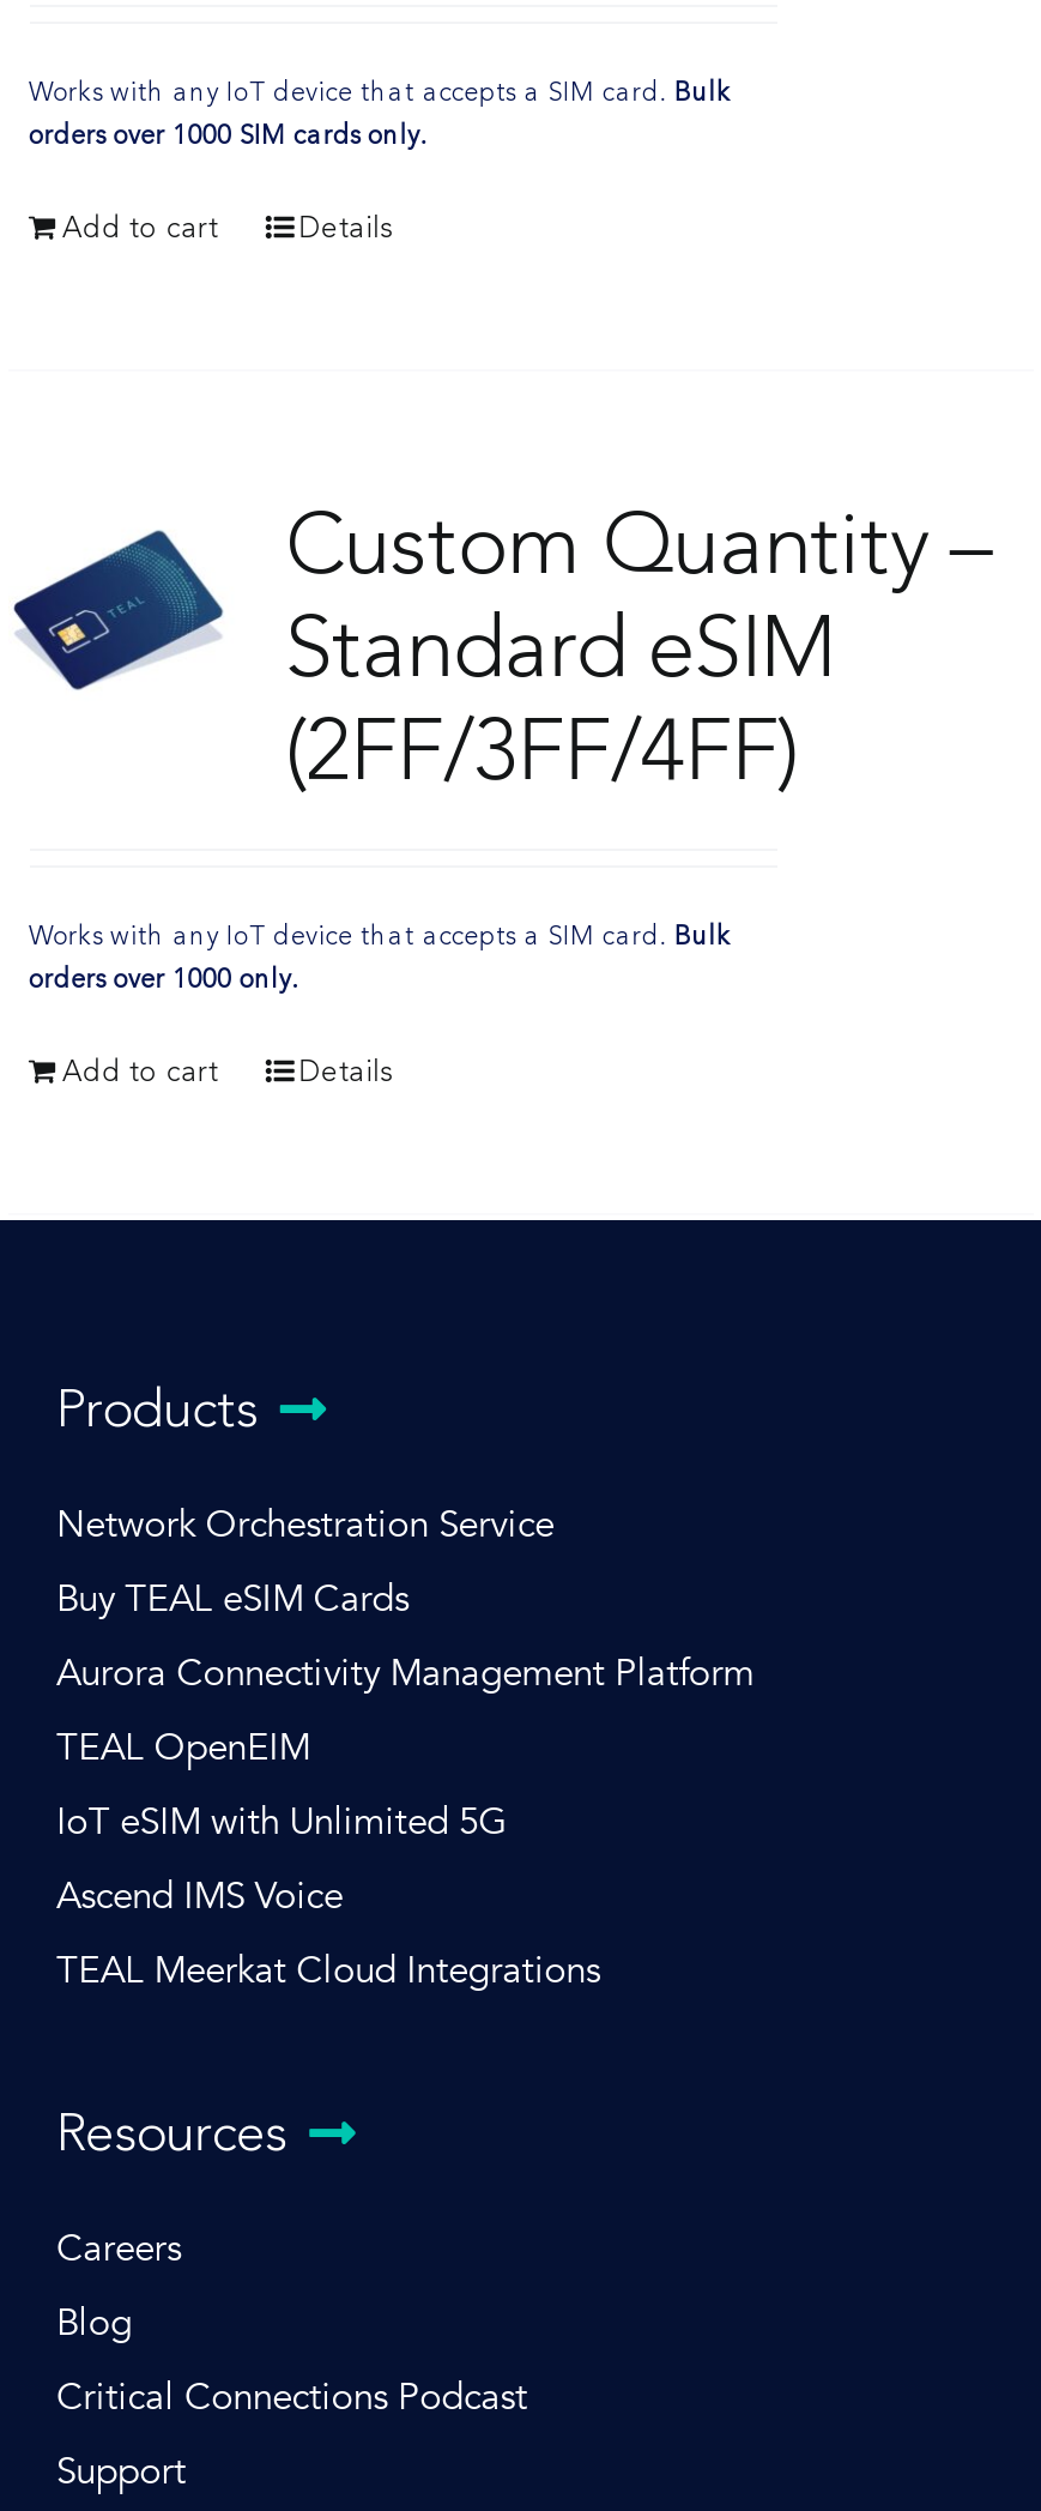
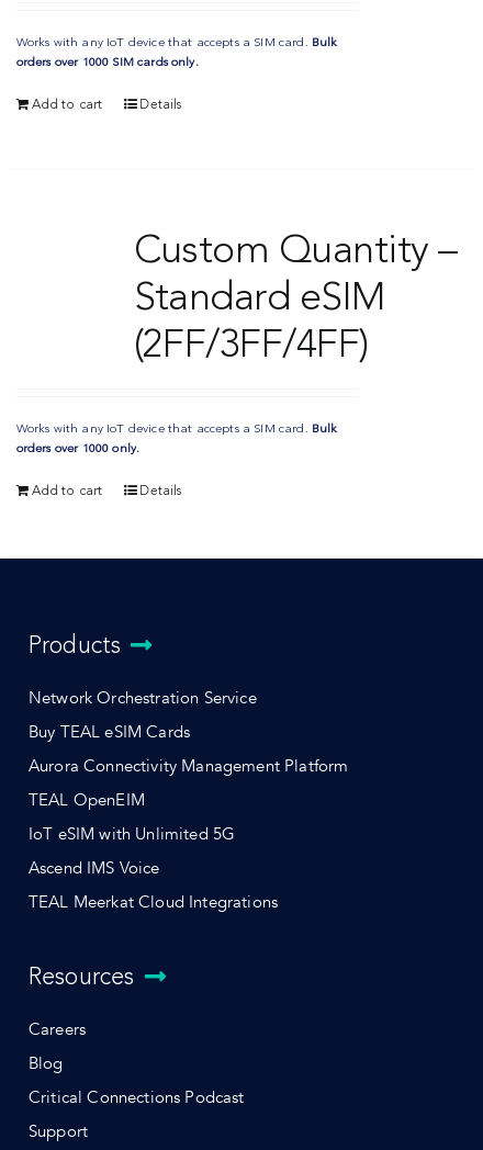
[11,527,224,693] [image] -> none

